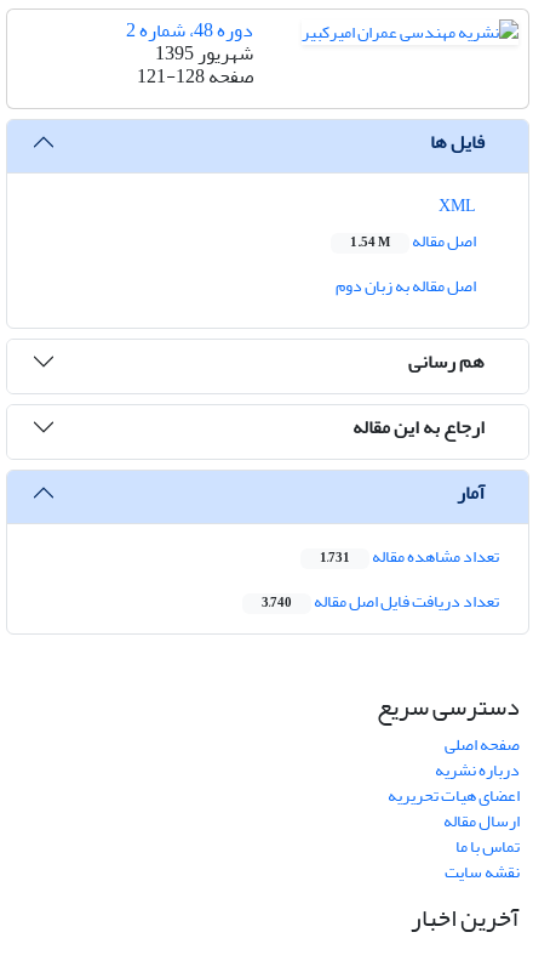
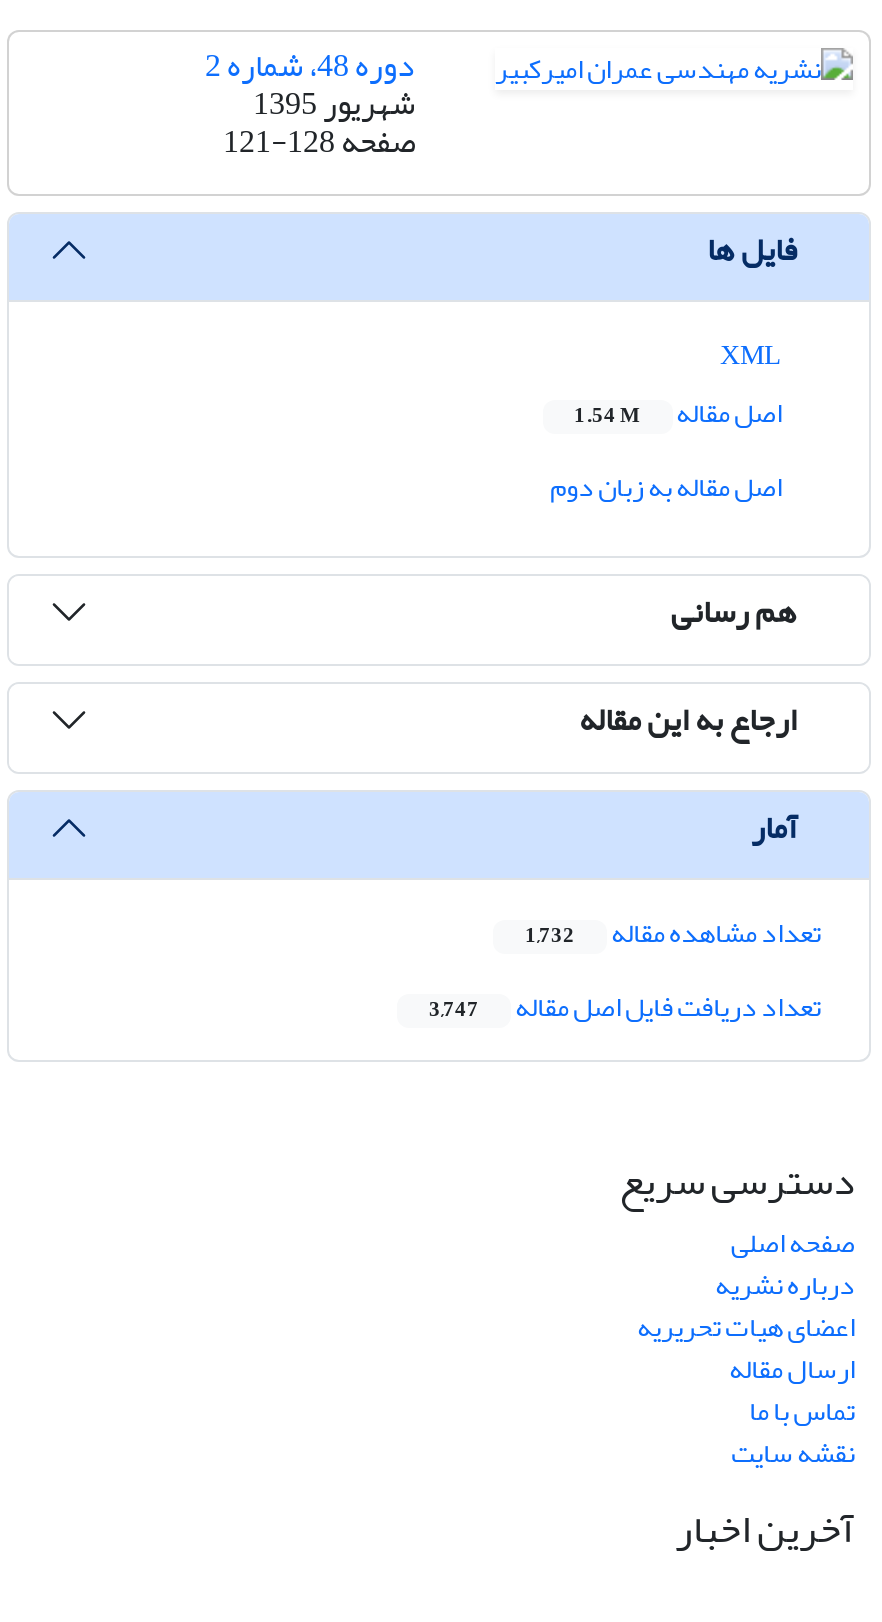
[320,540,499,573] تعداد مشاهده مقاله 1,731 -> [525,907,821,961] تعداد مشاهده مقاله 1,732
[262,585,499,618] تعداد دریافت فایل اصل مقاله 3,740 -> [429,981,821,1035] تعداد دریافت فایل اصل مقاله 3,747

